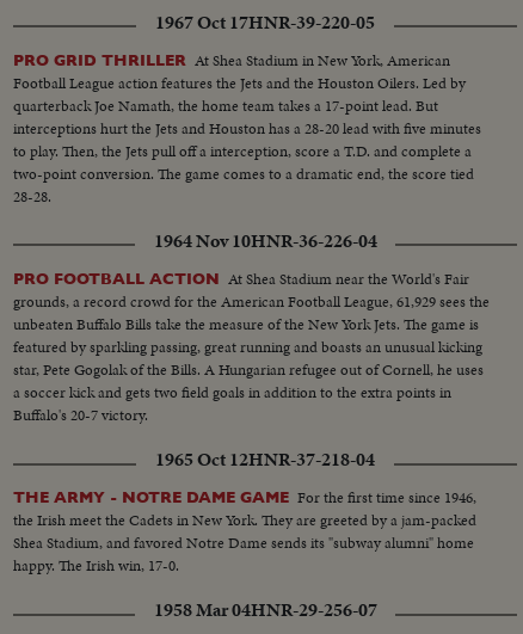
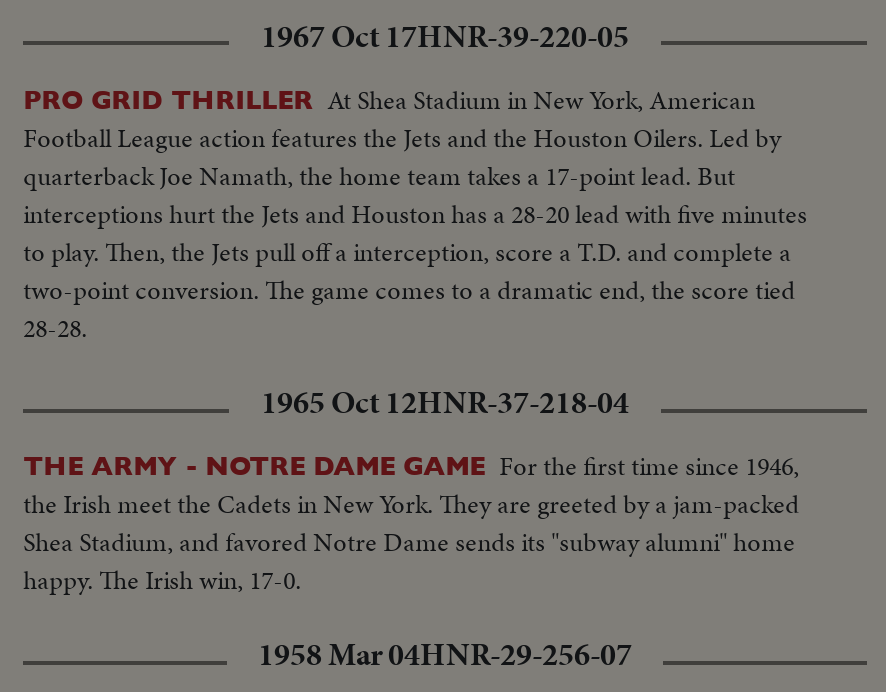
[13,229,490,427] 1964 Nov 10HNR-36-226-04 | PRO FOOTBALL ACTION At Shea Stadium near the World's Fair | grounds, a record crowd for the American Football League, 61,929 sees the | unbeaten Buffalo Bills take the measure of the New York Jets. The game is | featured by sparkling passing, great running and boasts an unusual kicking | star, Pete Gogolak of the Bills. A Hungarian refugee out of Cornell, he uses | a soccer kick and gets two field goals in addition to the extra points in | Buffalo's 20-7 victory. -> none

